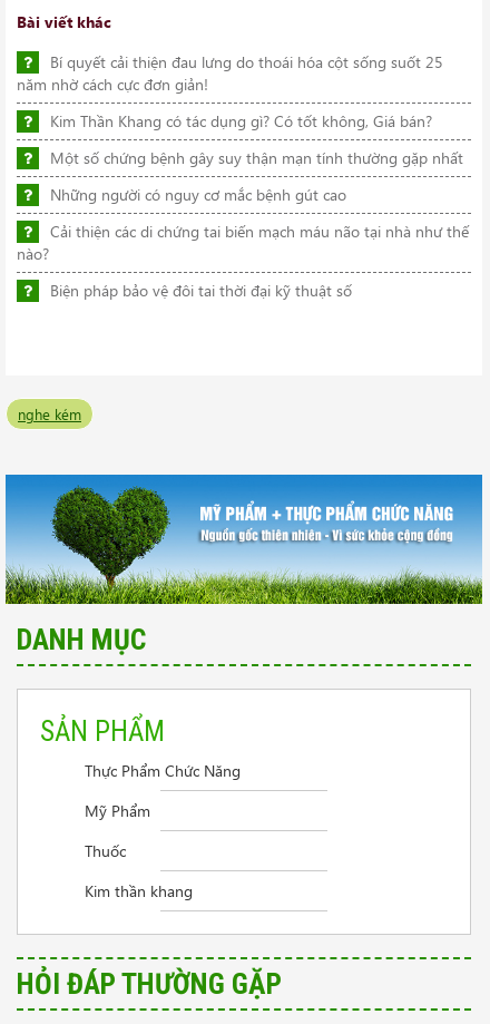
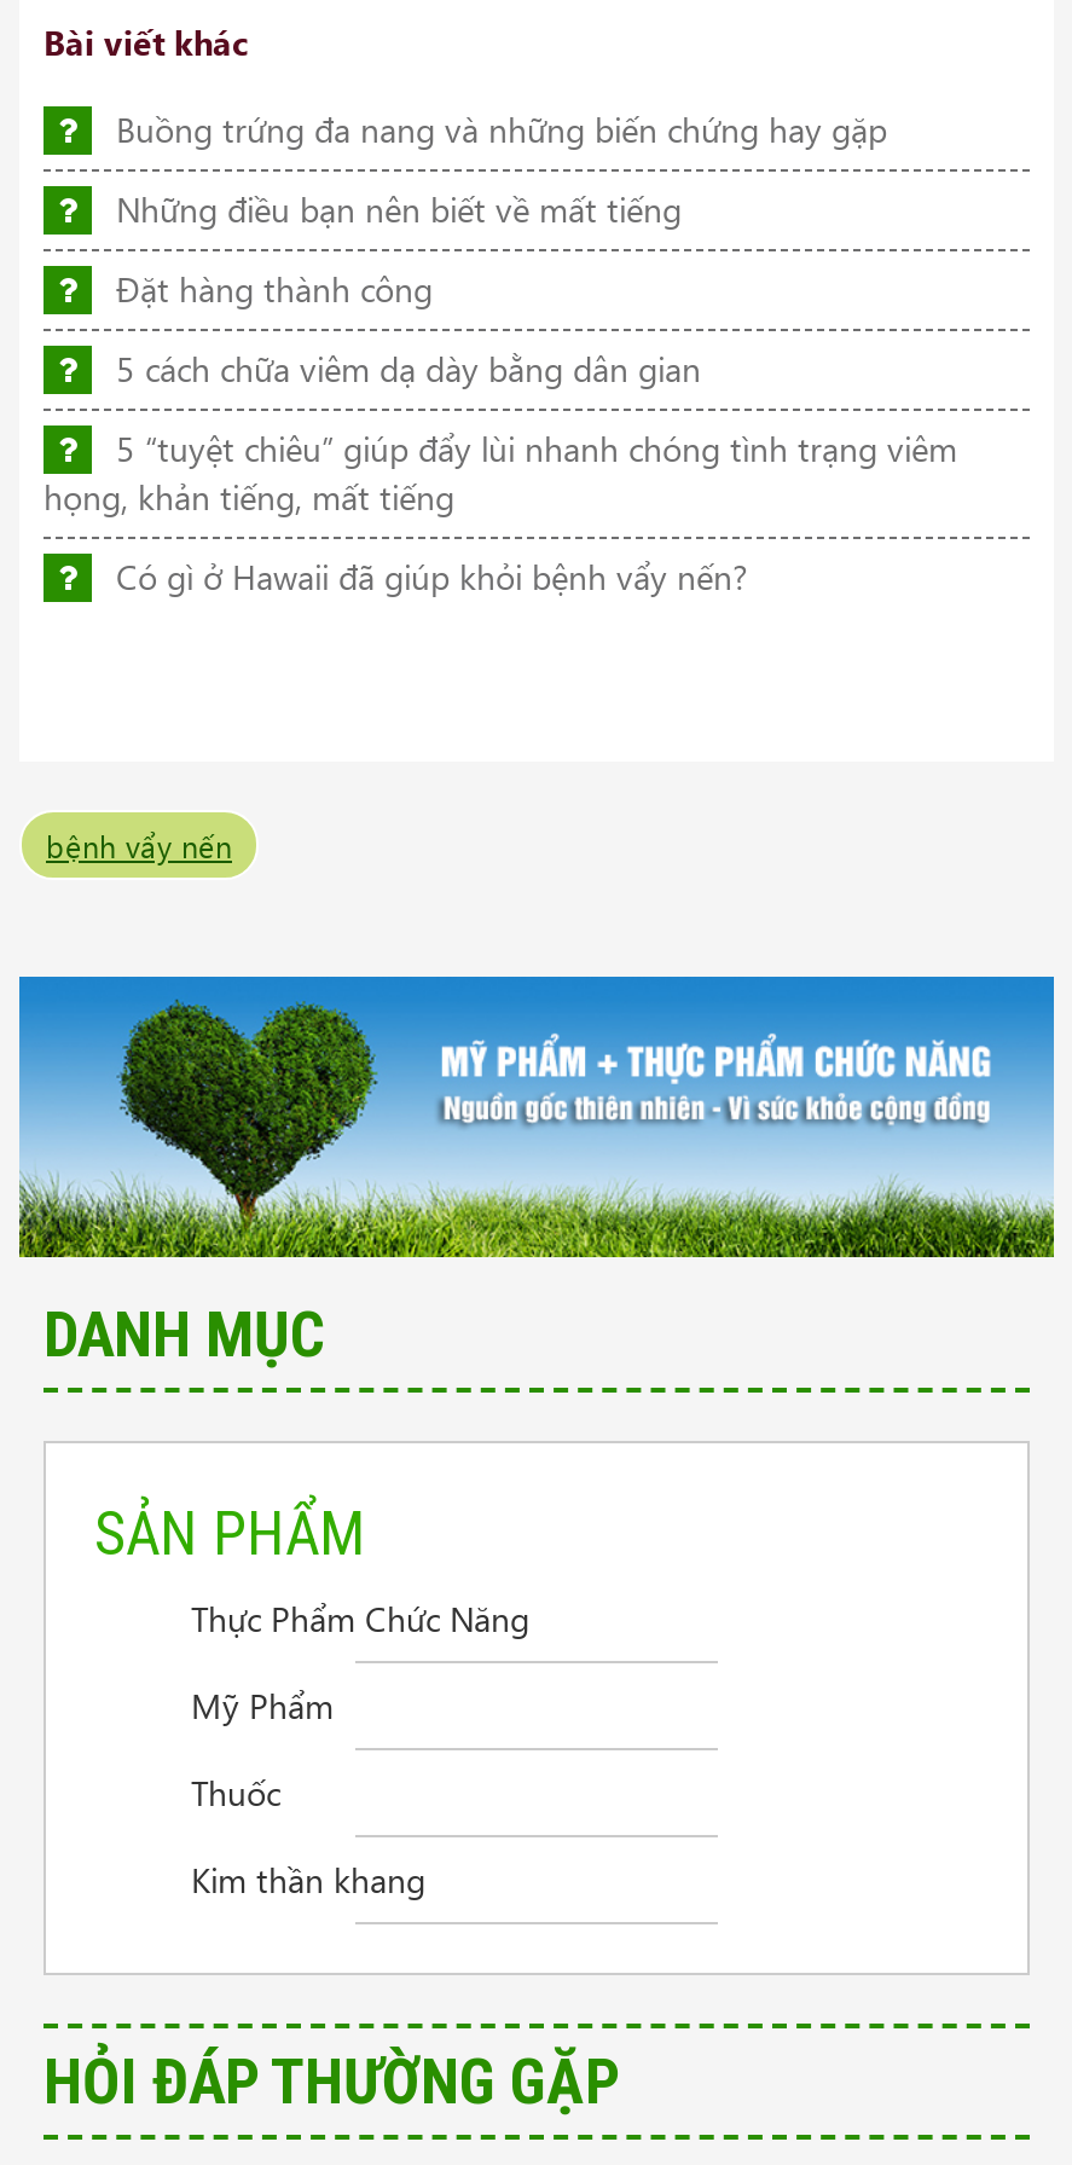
[17,51,443,95] Bí quyết cải thiện đau lưng do thoái hóa cột sống suốt 25 | năm nhờ cách cực đơn giản! -> [116,106,887,152] Buồng trứng đa nang và những biến chứng hay gặp
[50,110,432,131] Kim Thần Khang có tác dụng gì? Có tốt không, Giá bán? -> [116,186,682,232] Những điều bạn nên biết về mất tiếng
[50,147,463,168] Một số chứng bệnh gây suy thận mạn tính thường gặp nhất -> [116,266,433,312] Đặt hàng thành công
[50,184,346,205] Những người có nguy cơ mắc bệnh gút cao -> [116,346,701,392] 5 cách chữa viêm dạ dày bằng dân gian
[17,221,469,264] Cải thiện các di chứng tai biến mạch máu não tại nhà như thế | nào? -> [44,426,957,520] 5 “tuyệt chiêu” giúp đẩy lùi nhanh chóng tình trạng viêm | họng, khản tiếng, mất tiếng
[50,280,352,301] Biện pháp bảo vệ đôi tai thời đại kỹ thuật số -> [116,554,747,600] Có gì ở Hawaii đã giúp khỏi bệnh vẩy nến?
[18,404,81,423] nghe kém -> [46,824,232,866] bệnh vẩy nến

